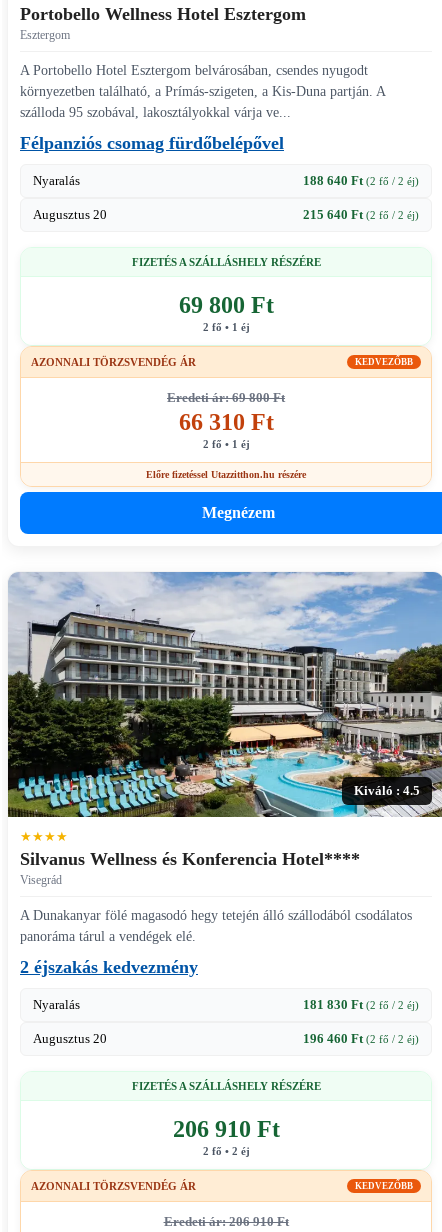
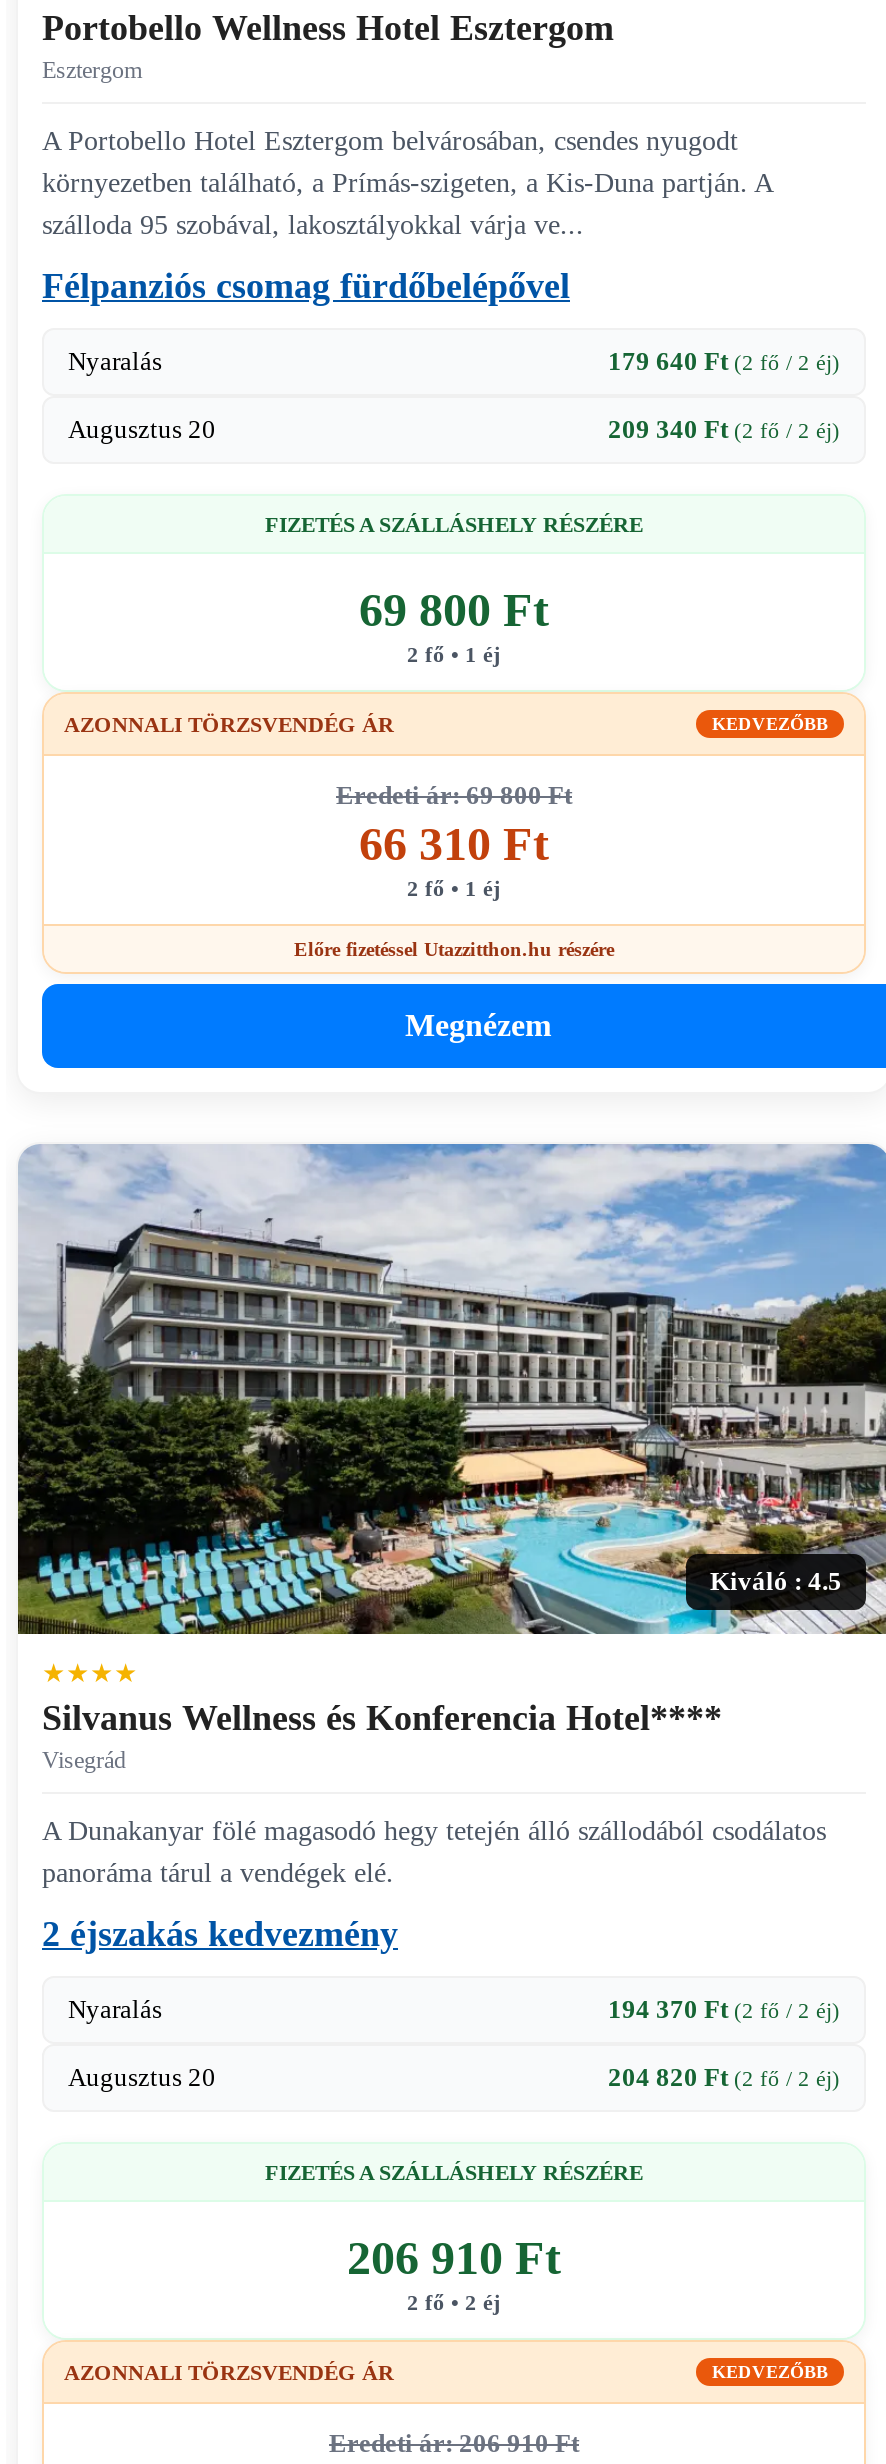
[303,173,419,188] 188 640 Ft (2 fő / 2 éj) -> [608,346,840,376] 179 640 Ft (2 fő / 2 éj)
[303,207,419,222] 215 640 Ft (2 fő / 2 éj) -> [608,414,840,444] 209 340 Ft (2 fő / 2 éj)
[303,997,419,1012] 181 830 Ft (2 fő / 2 éj) -> [608,1994,840,2024] 194 370 Ft (2 fő / 2 éj)
[303,1031,419,1046] 196 460 Ft (2 fő / 2 éj) -> [608,2062,840,2092] 204 820 Ft (2 fő / 2 éj)

